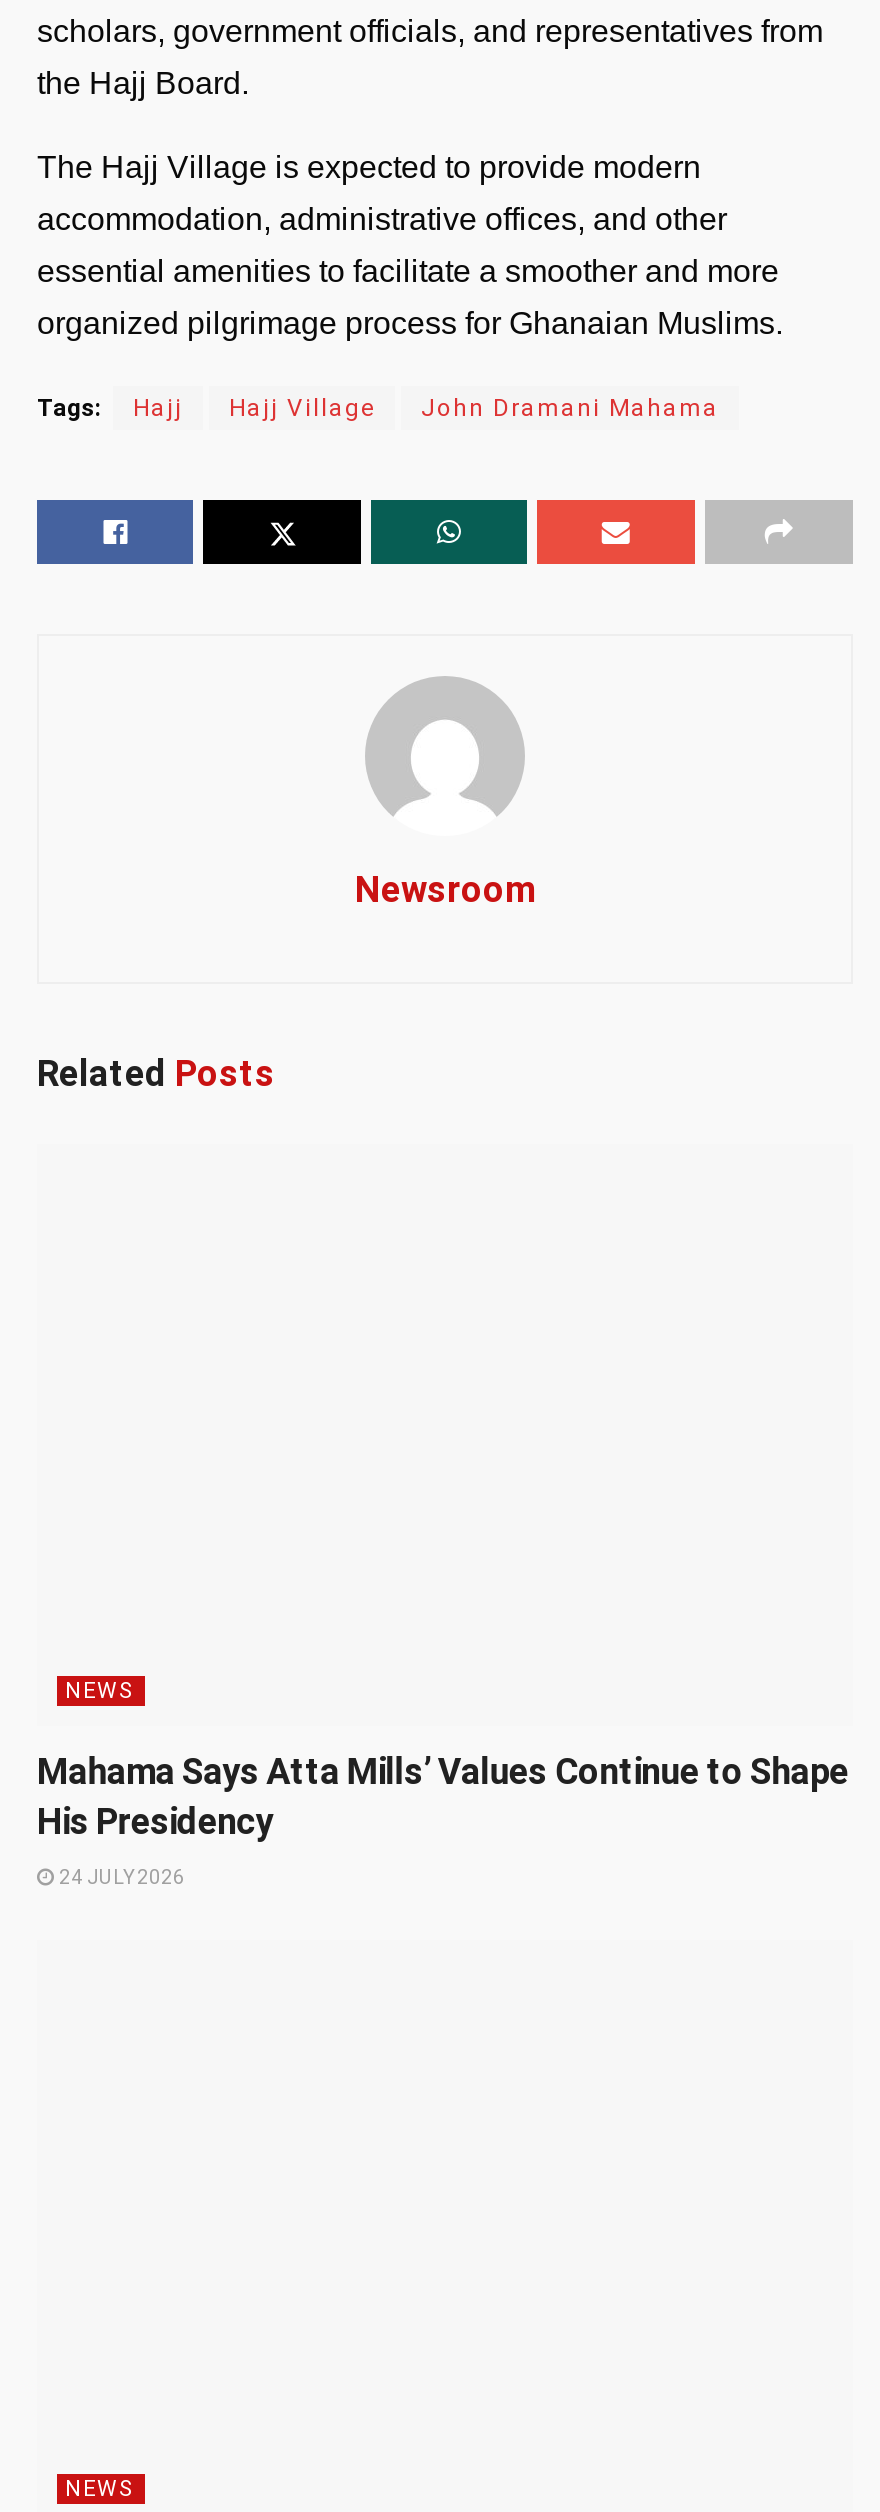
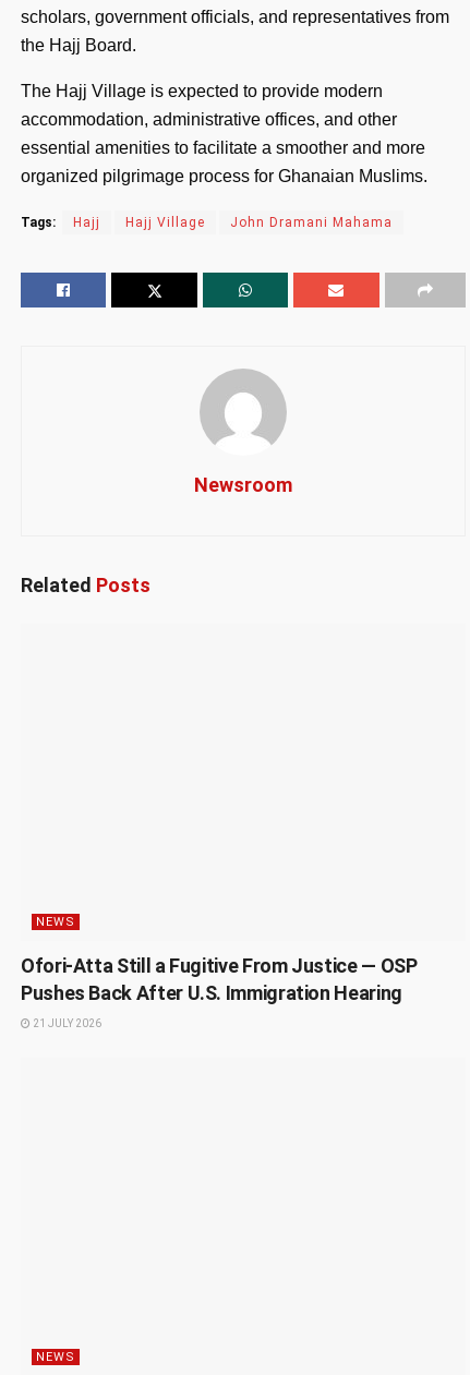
[37,1751,848,1843] Mahama Says Atta Mills’ Values Continue to Shape | His Presidency -> [21,954,417,1005] Ofori-Atta Still a Fugitive From Justice — OSP | Pushes Back After U.S. Immigration Hearing
[55,1867,185,1889] 24 JULY 2026 -> [31,1018,101,1030] 21 JULY 2026

